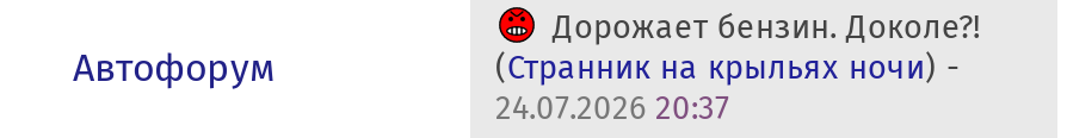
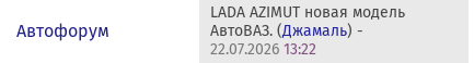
[495,7,980,128] Дорожает бензин. Доколе?! | (Странник на крыльях ночи) - | 24.07.2026 20:37 -> [211,3,406,59] LADA AZIMUT новая модель | АвтоВАЗ. (Джамаль) - | 22.07.2026 13:22

